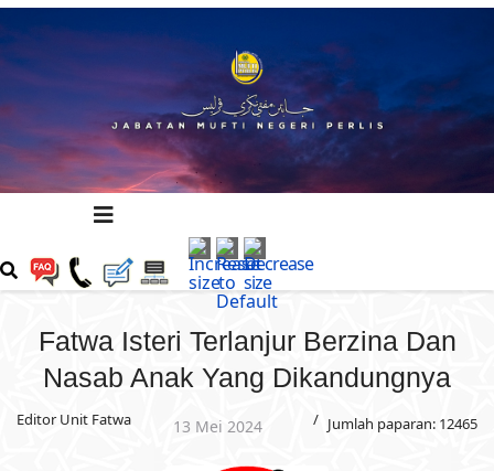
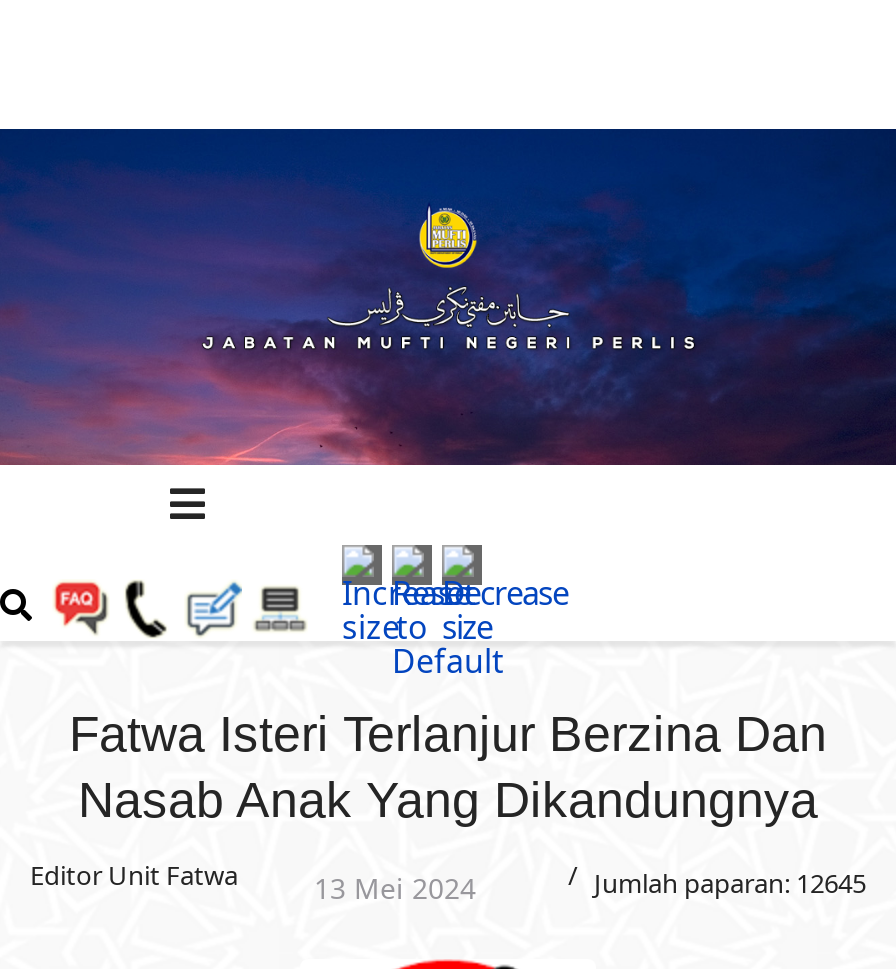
[327,414,477,433] Jumlah paparan: 12465 -> [594,865,866,901] Jumlah paparan: 12645

